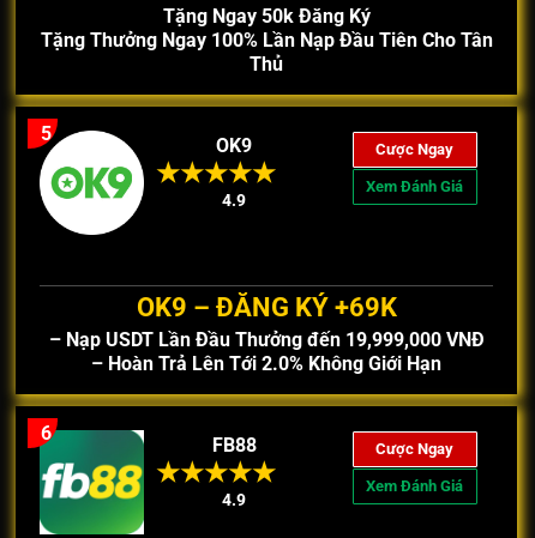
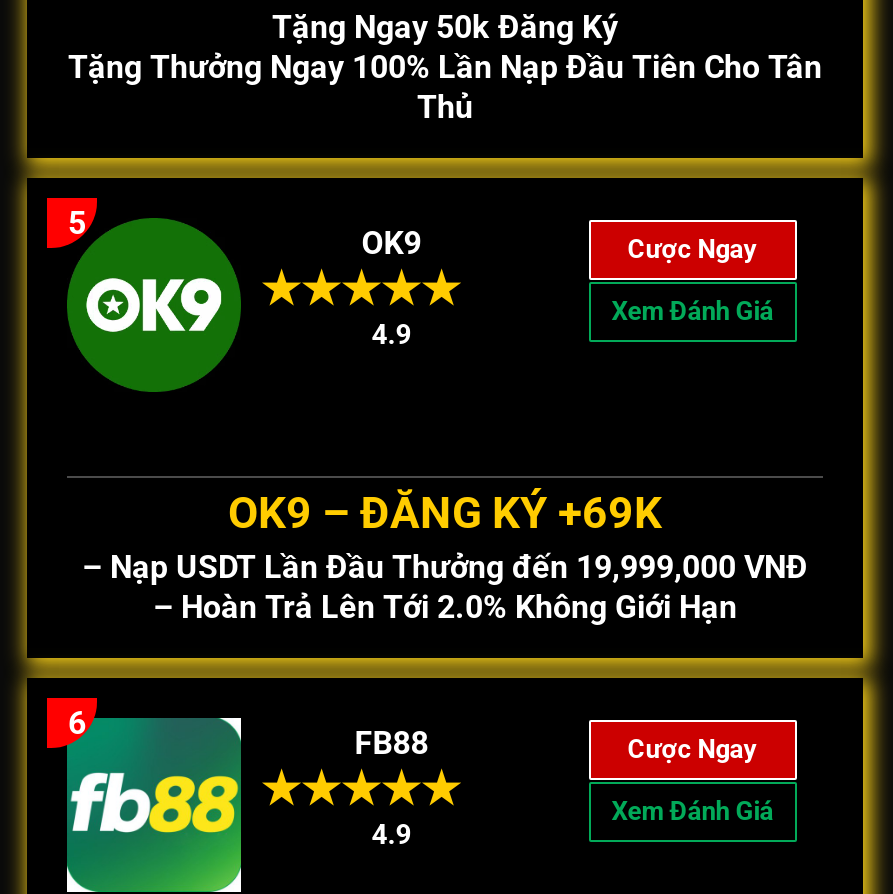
[38,129,145,236] [image] -> [67,218,241,392] [image]

